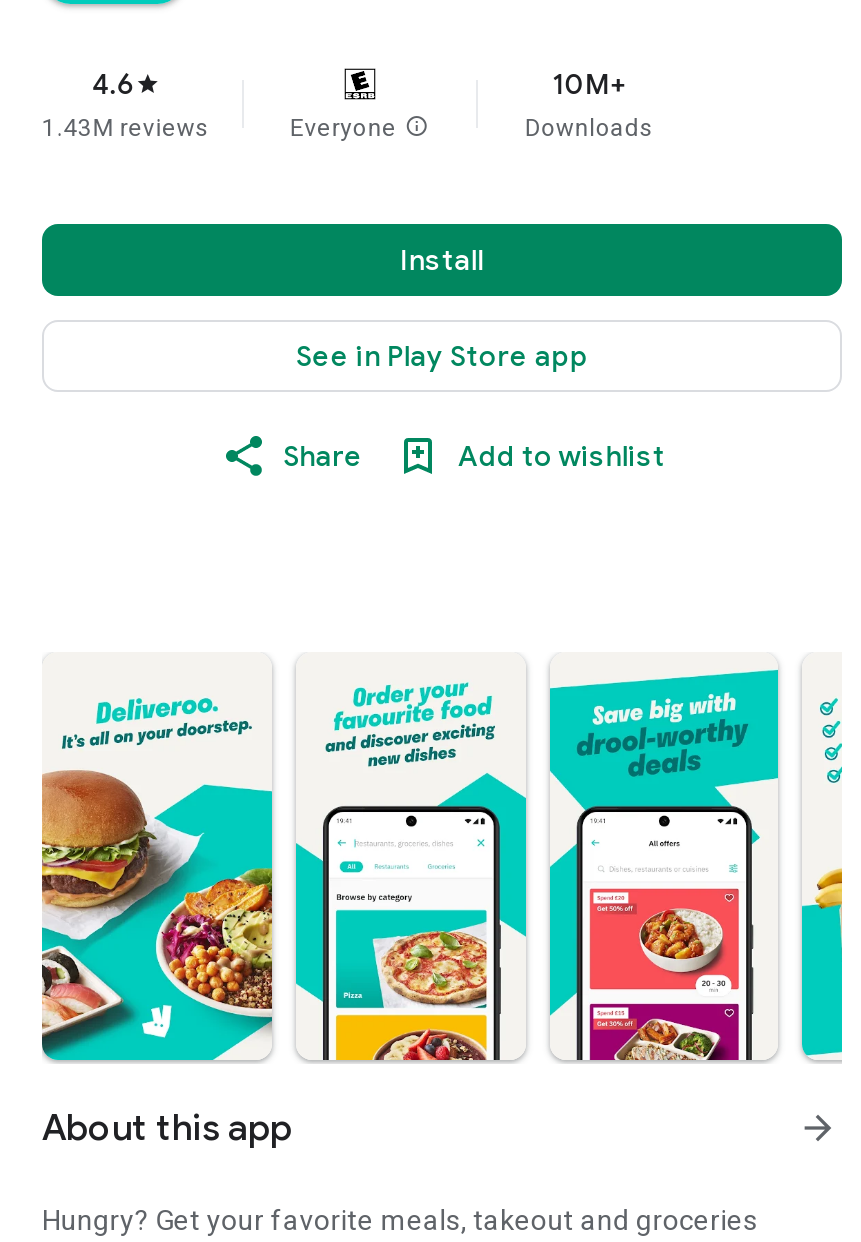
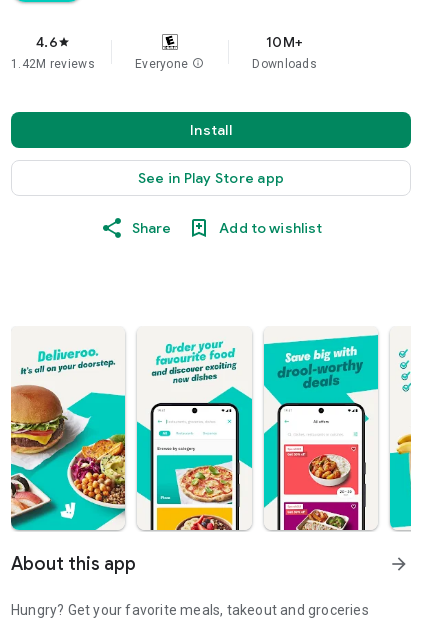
[42,114,210,142] 1.43M reviews -> [11,57,95,71] 1.42M reviews

